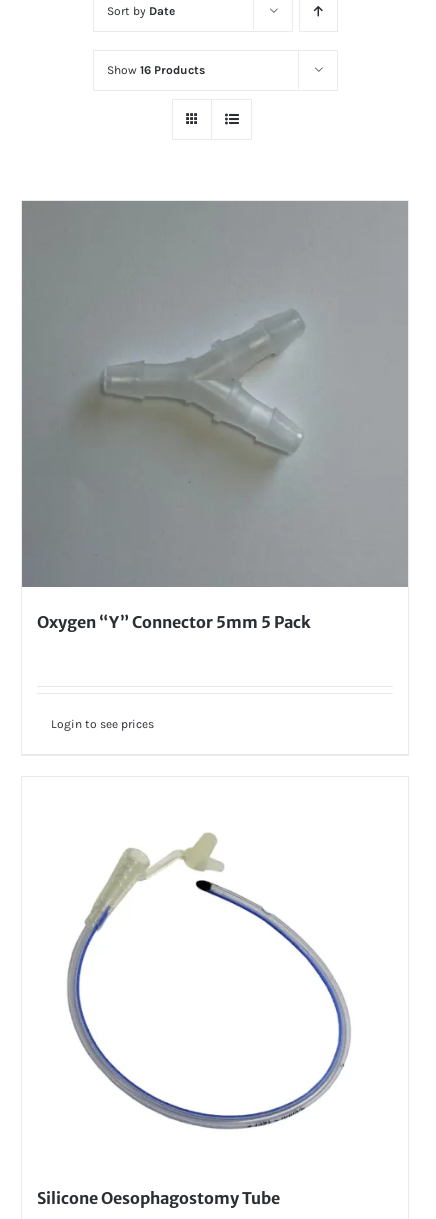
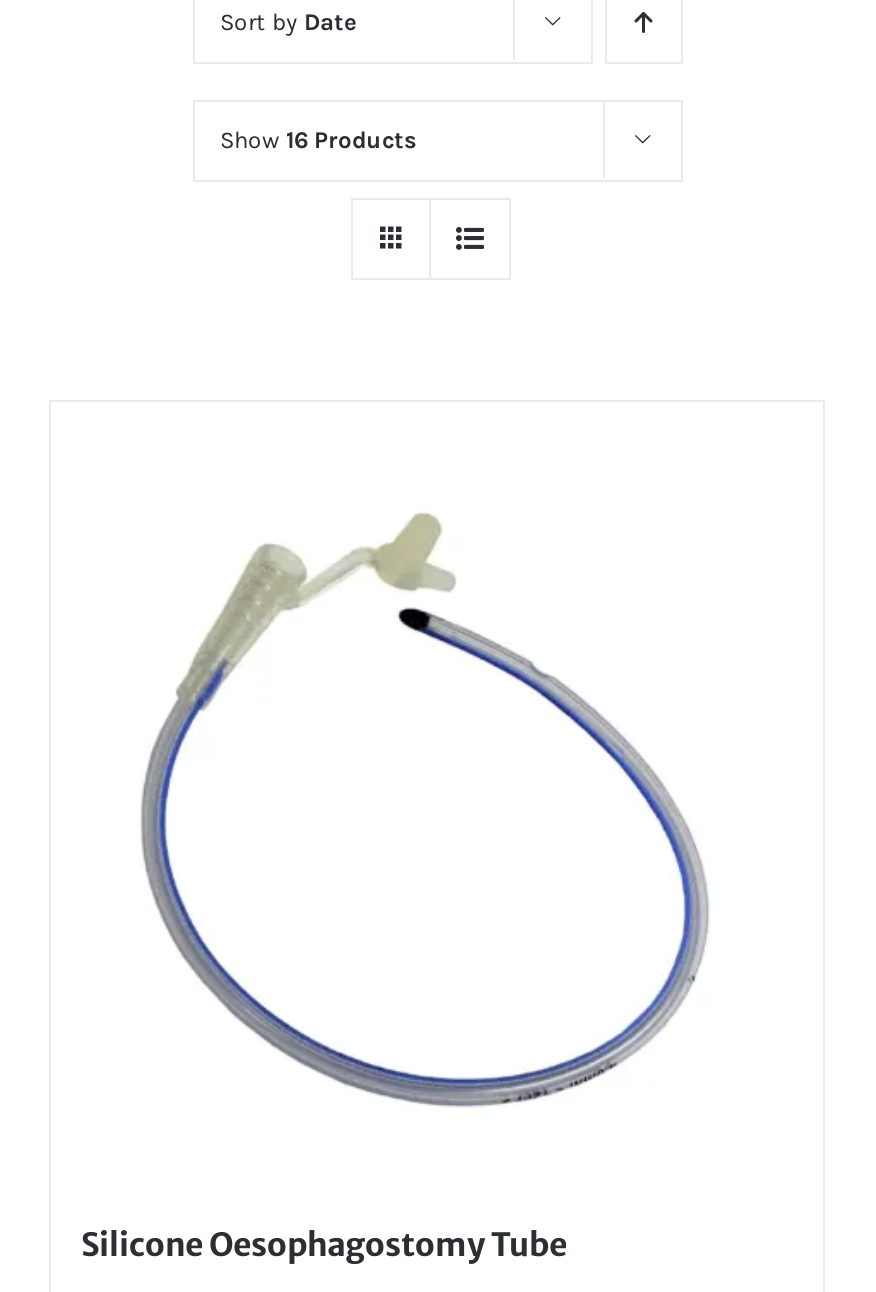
[21,200,409,632] [image] | Oxygen “Y” Connector 5mm 5 Pack -> none
[51,717,154,731] Login to see prices -> none

